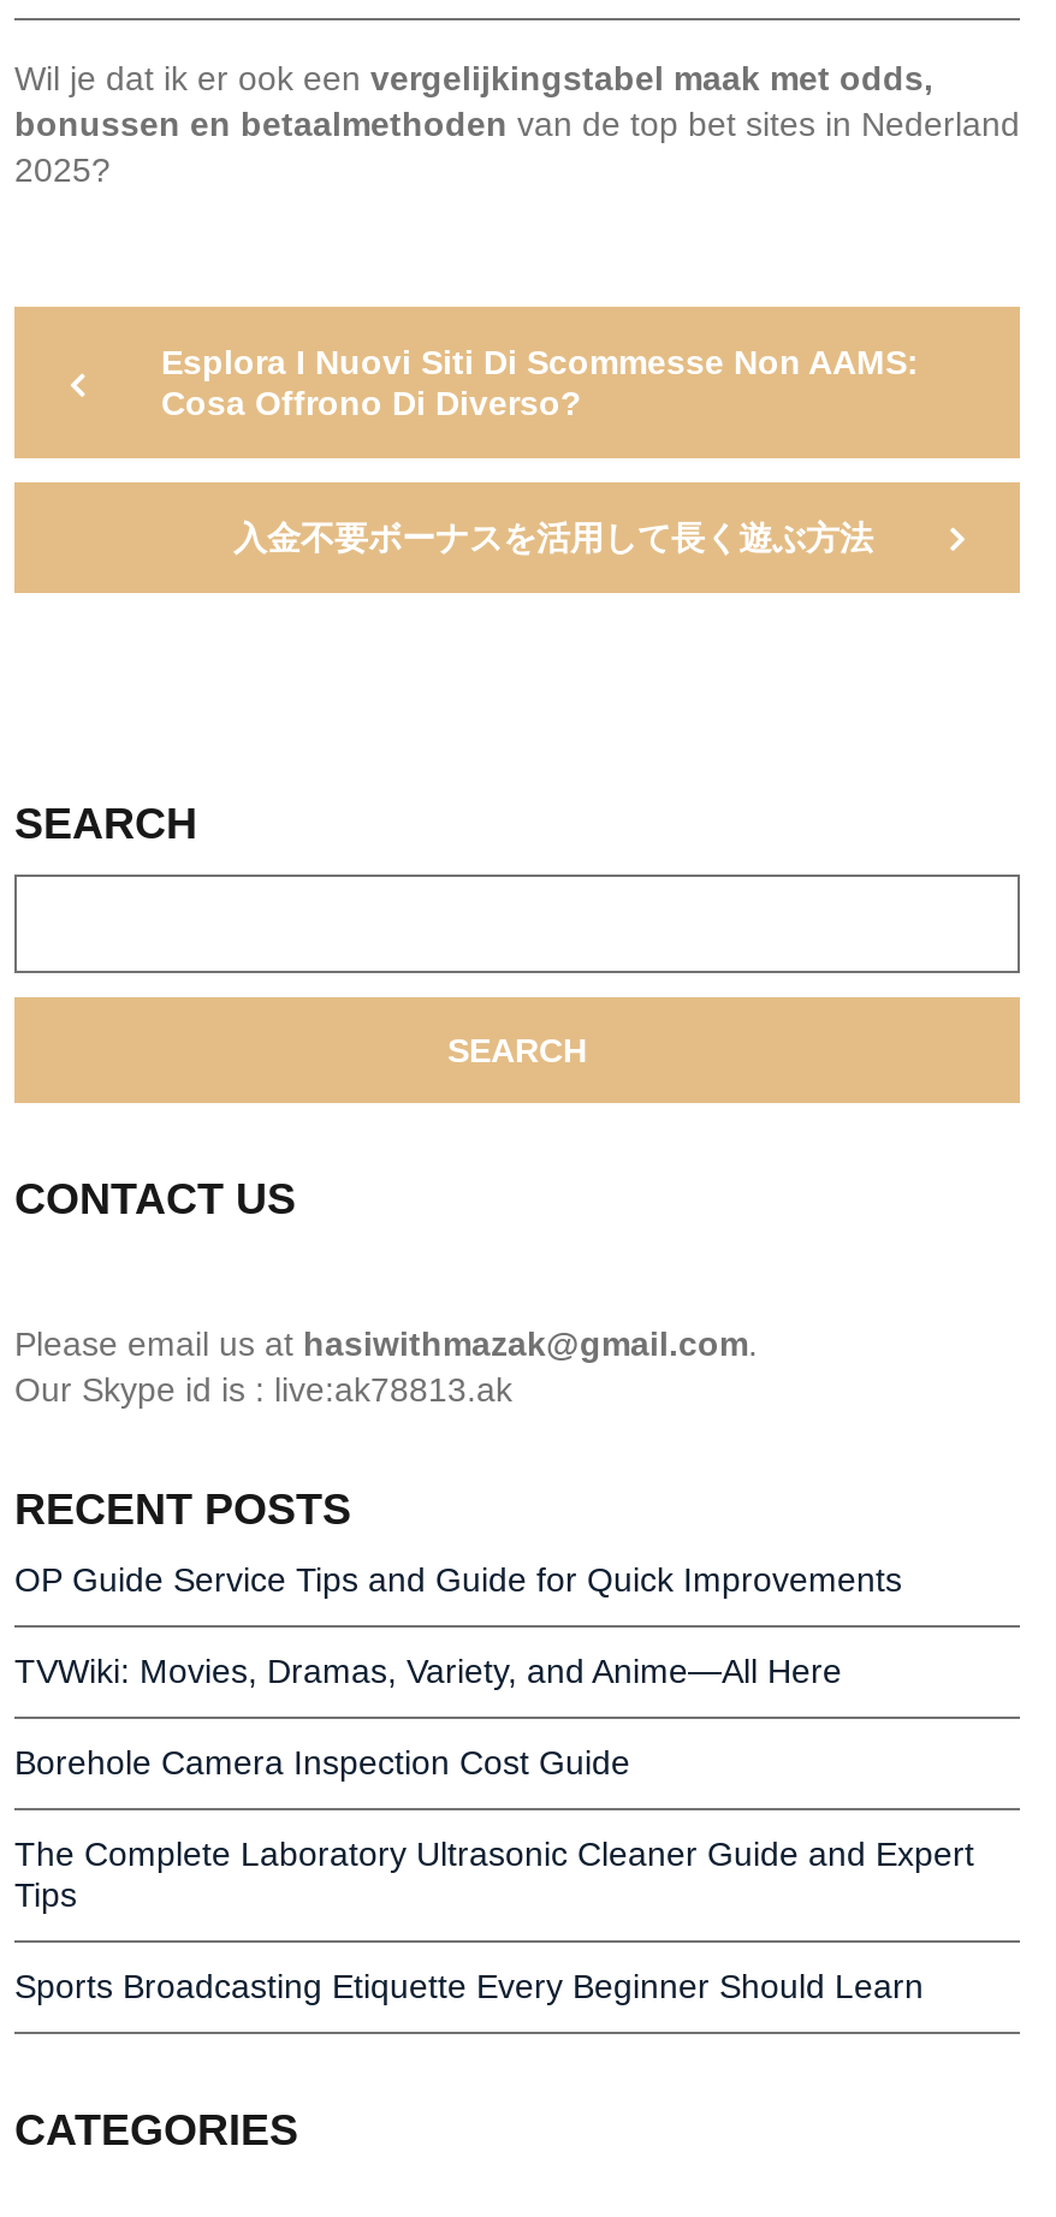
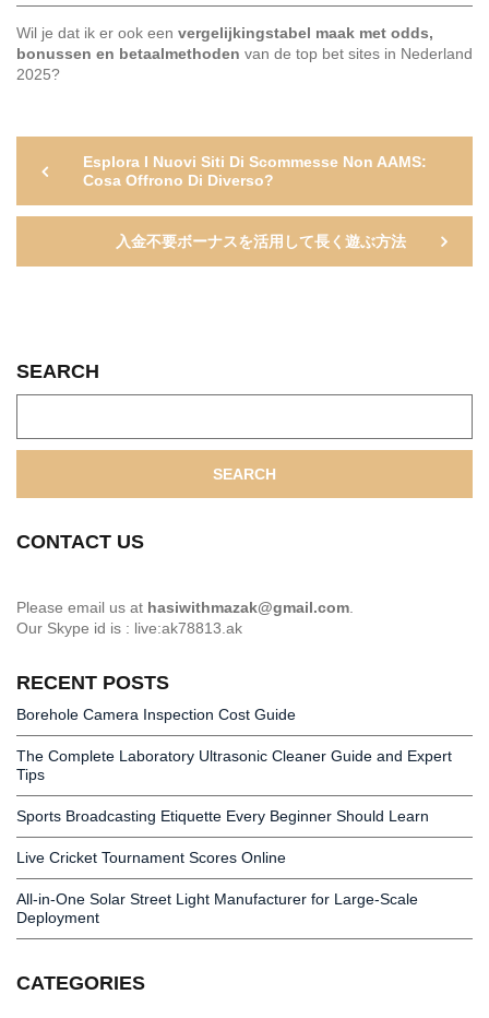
[14,1560,902,1690] OP Guide Service Tips and Guide for Quick Improvements | TVWiki: Movies, Dramas, Variety, and Anime—All Here -> none
moved [14,1743,974,2005] -> [16,706,452,825]: Borehole Camera Inspection Cost Guide | The Complete Laboratory Ultrasonic Cleaner Guide and Expert | Tips | Sports Broadcasting Etiquette Every Beginner Should Learn
none -> [16,849,418,926] Live Cricket Tournament Scores Online | All-in-One Solar Street Light Manufacturer for Large-Scale | Deployment

